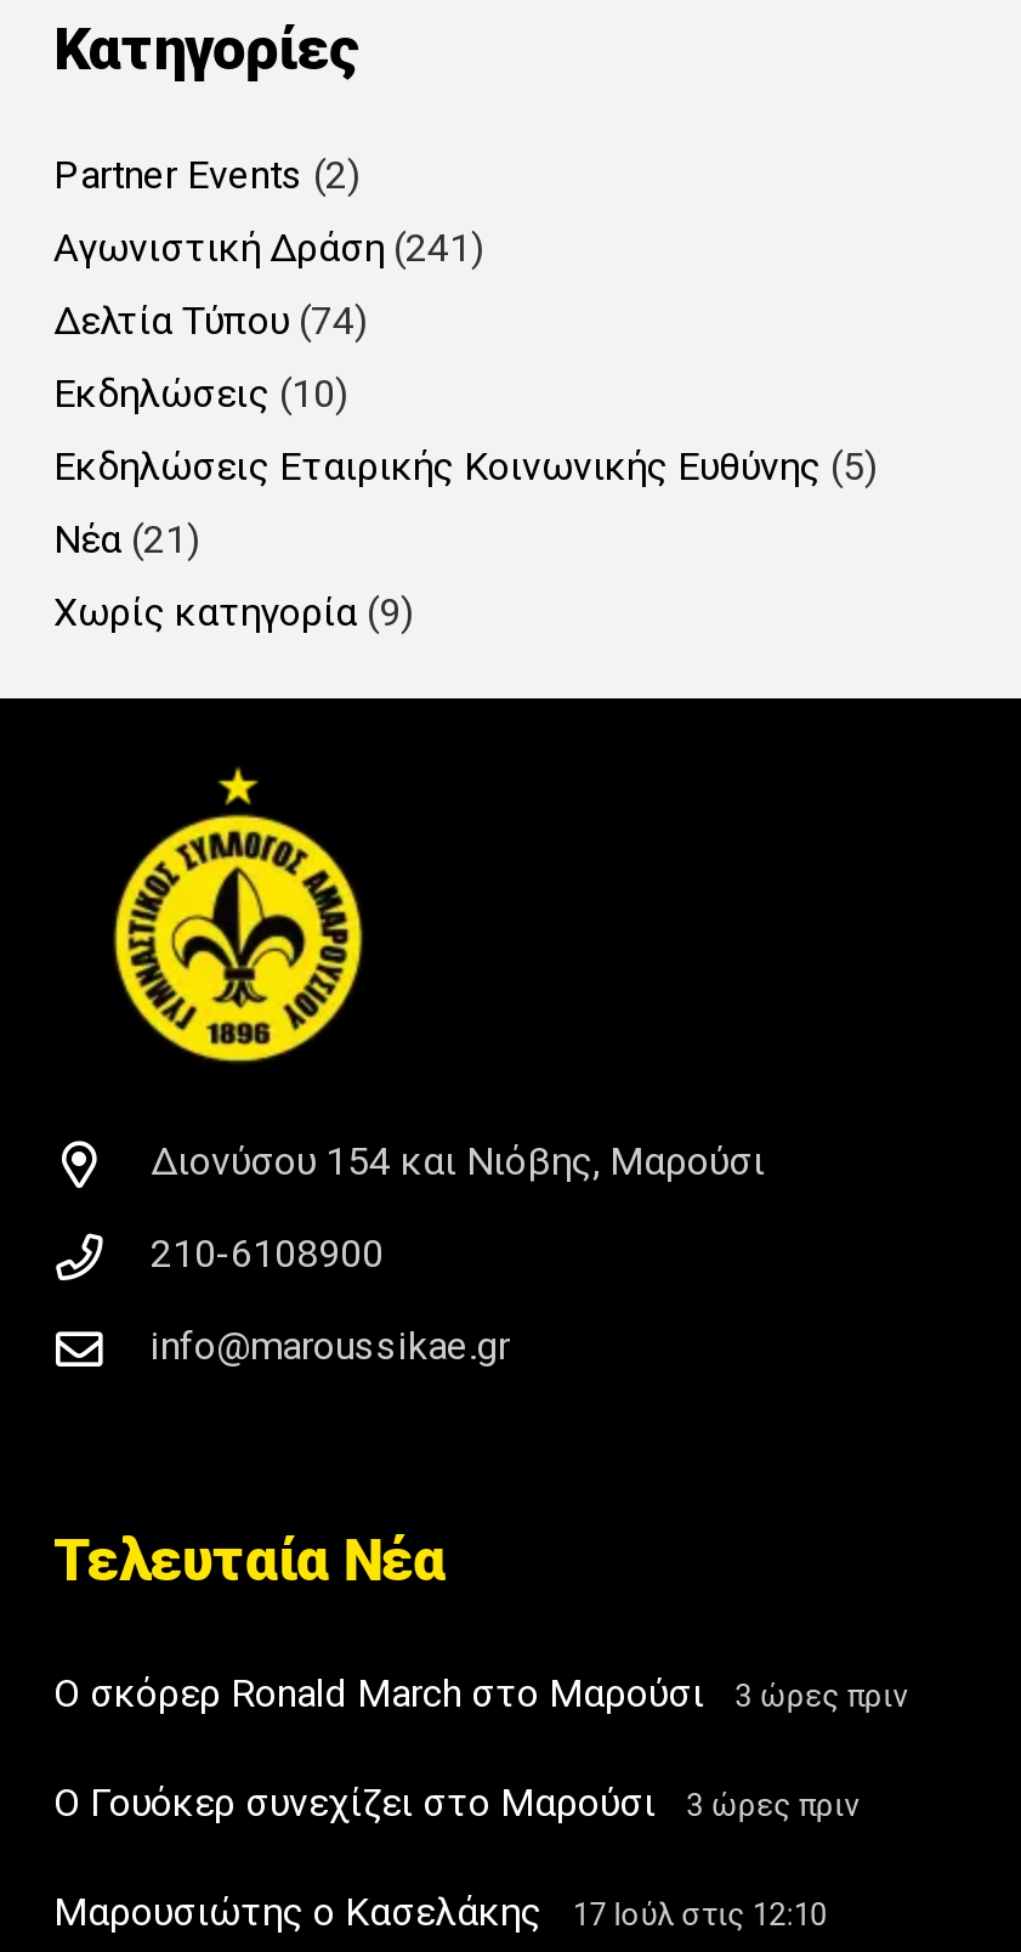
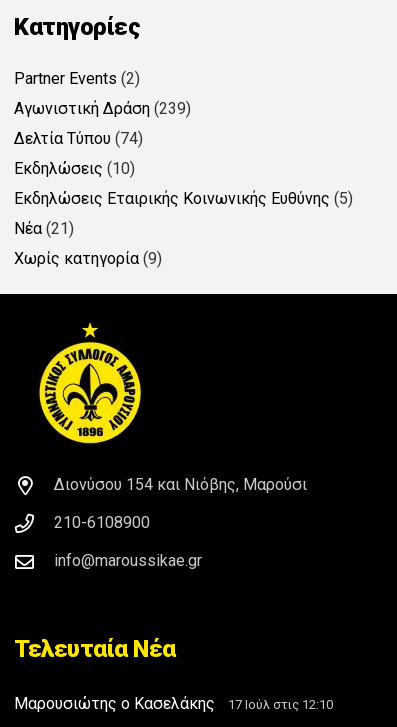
[53,226,483,272] Αγωνιστική Δράση (241) -> [14,99,191,118] Αγωνιστική Δράση (239)
[53,1671,908,1827] Ο σκόρερ Ronald March στο Μαρούσι | 3 ώρες πριν | Ο Γουόκερ συνεχίζει στο Μαρούσι | 3 ώρες πριν -> none

